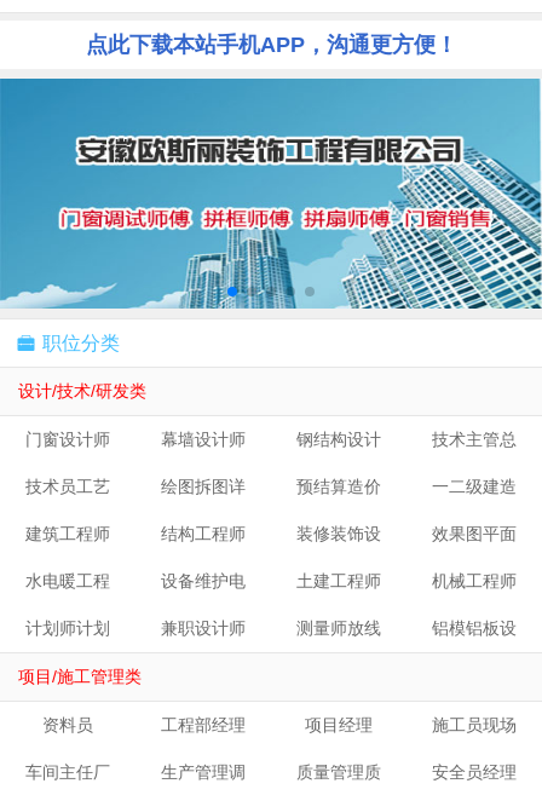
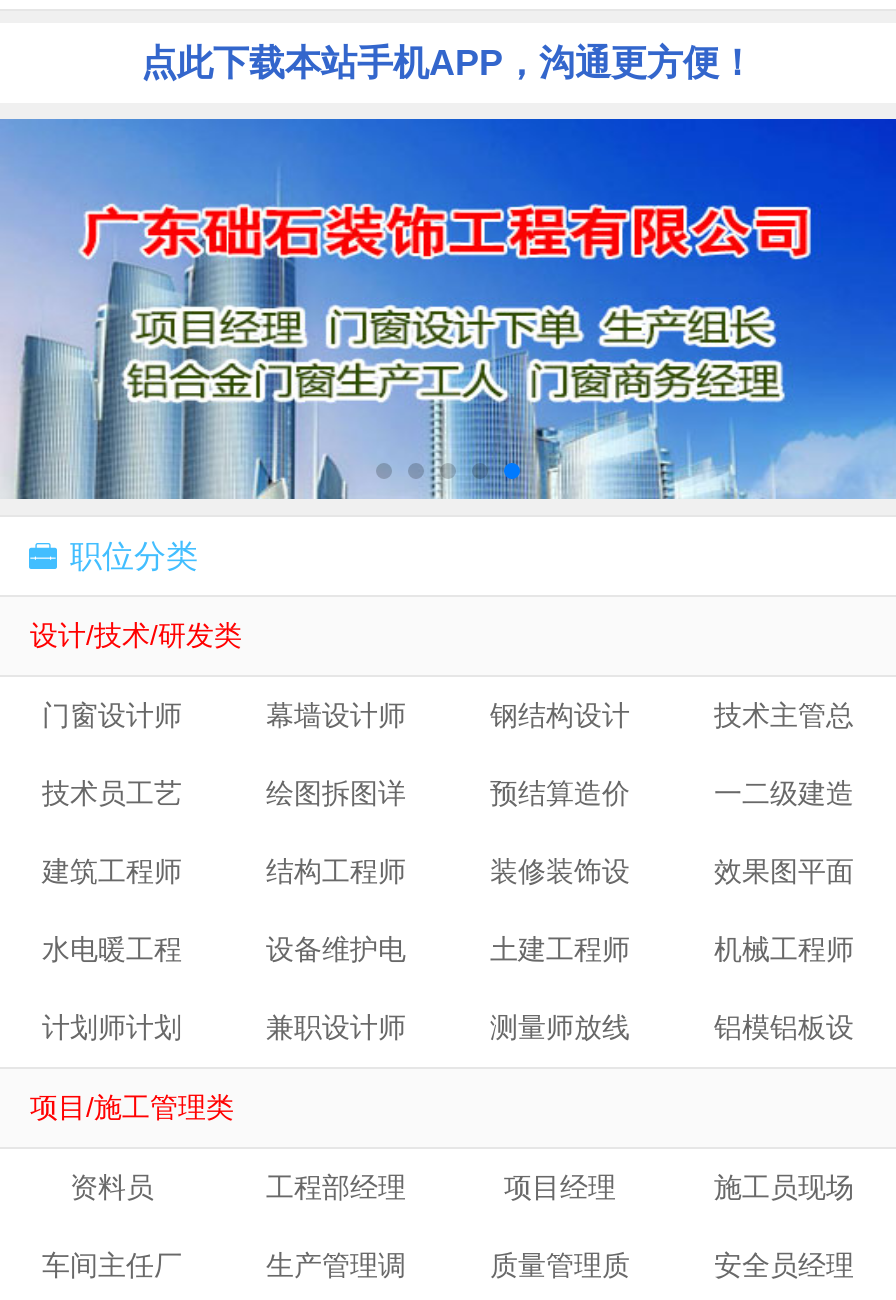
[4,77,538,310] [image] -> [6,117,890,501] [image]

